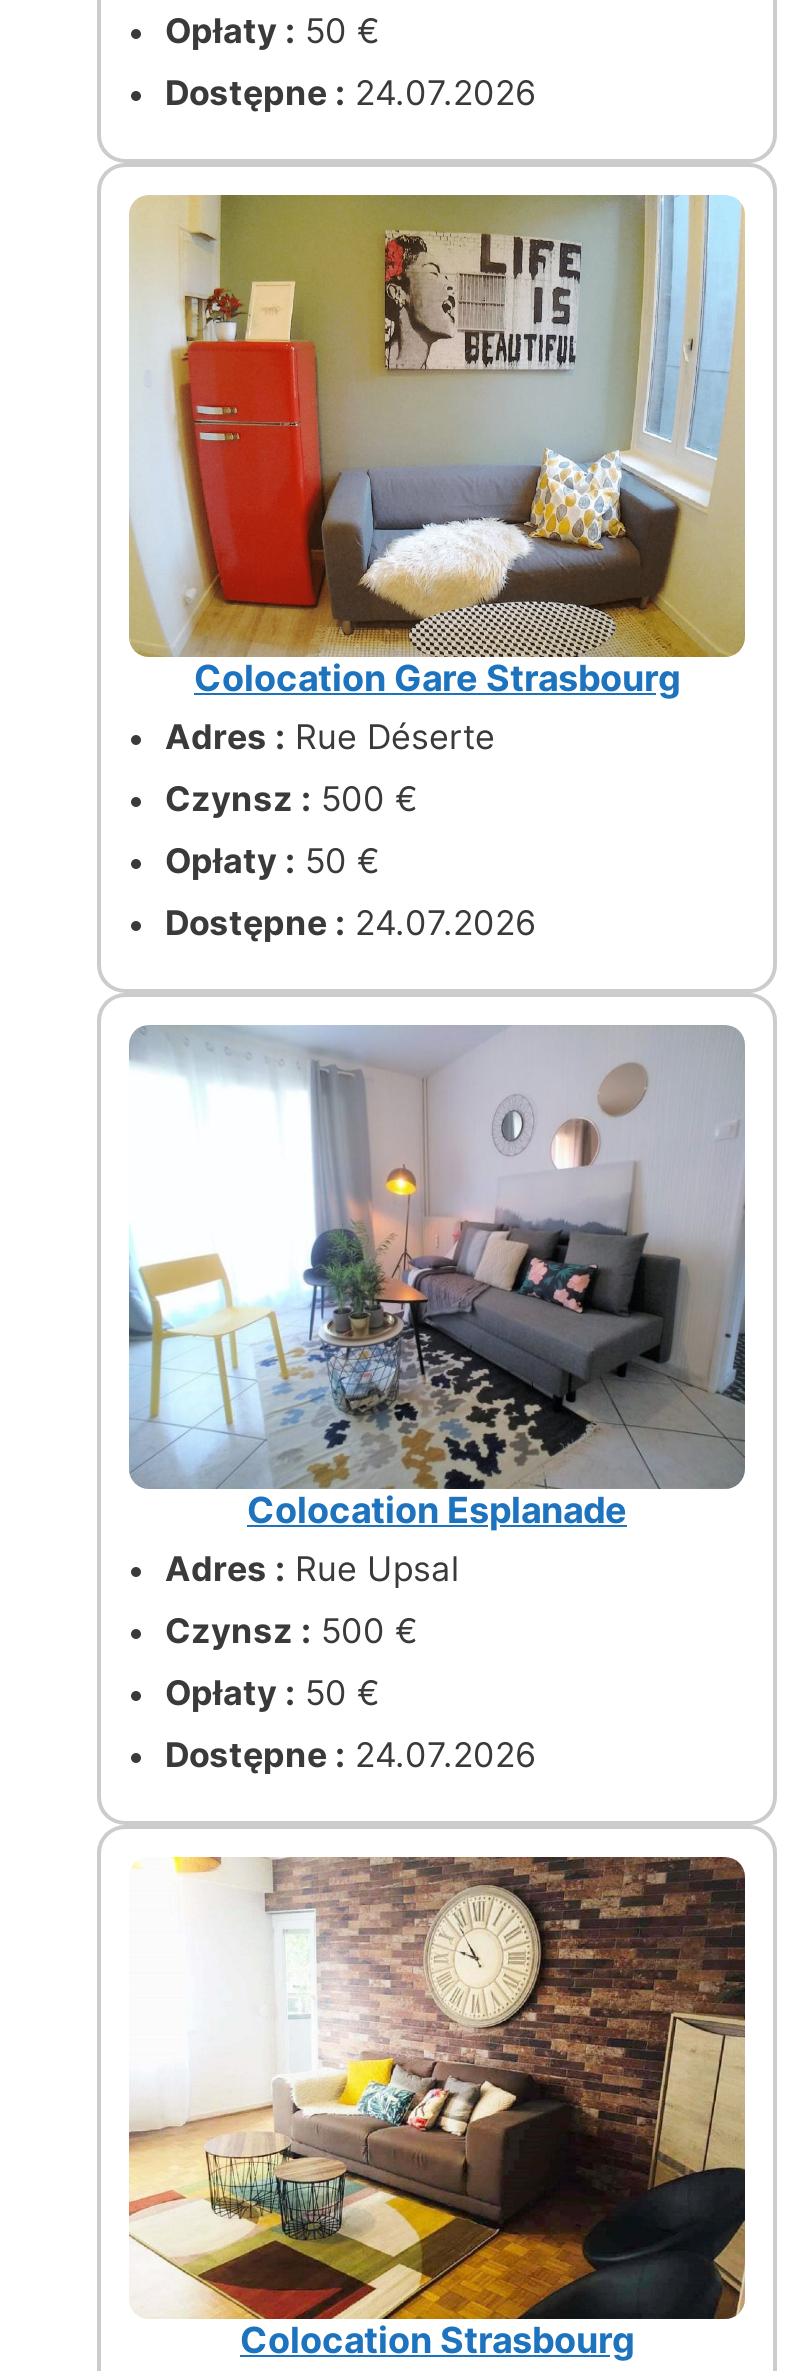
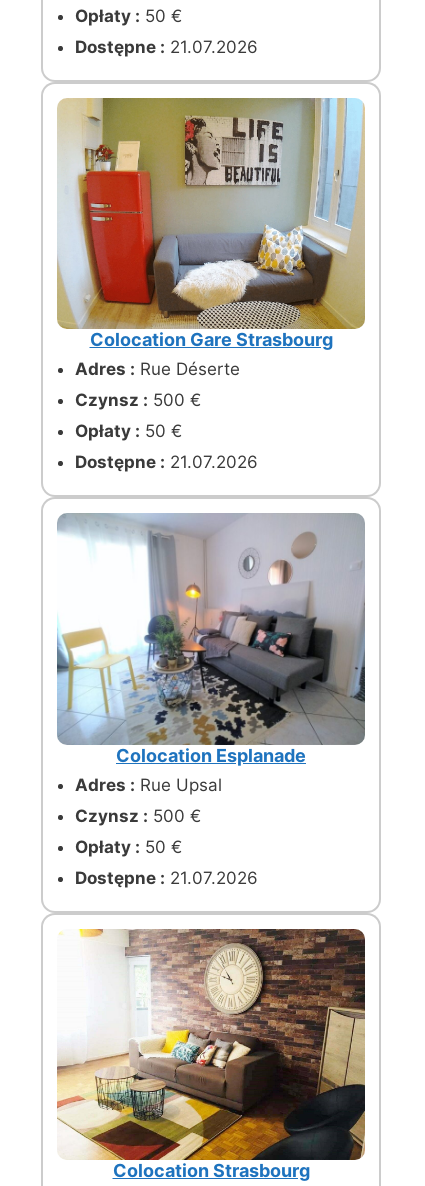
[165,74,537,114] Dostępne : 24.07.2026 -> [75,37,258,57] Dostępne : 21.07.2026
[165,904,537,944] Dostępne : 24.07.2026 -> [75,452,258,472] Dostępne : 21.07.2026
[165,1734,537,1774] Dostępne : 24.07.2026 -> [75,867,258,887] Dostępne : 21.07.2026

